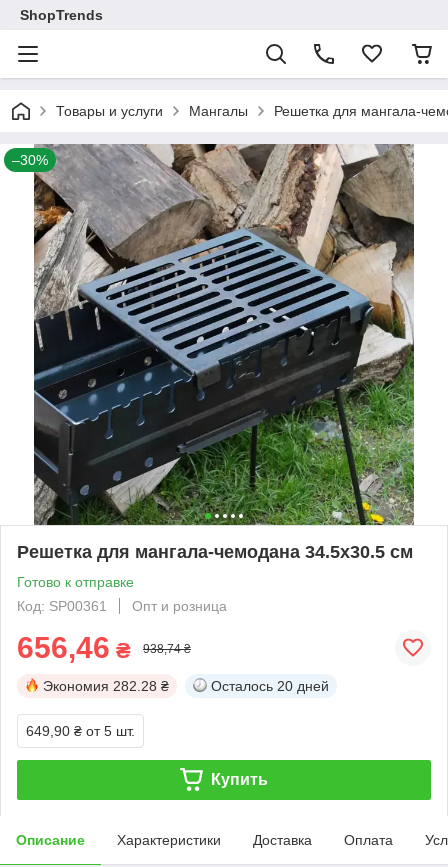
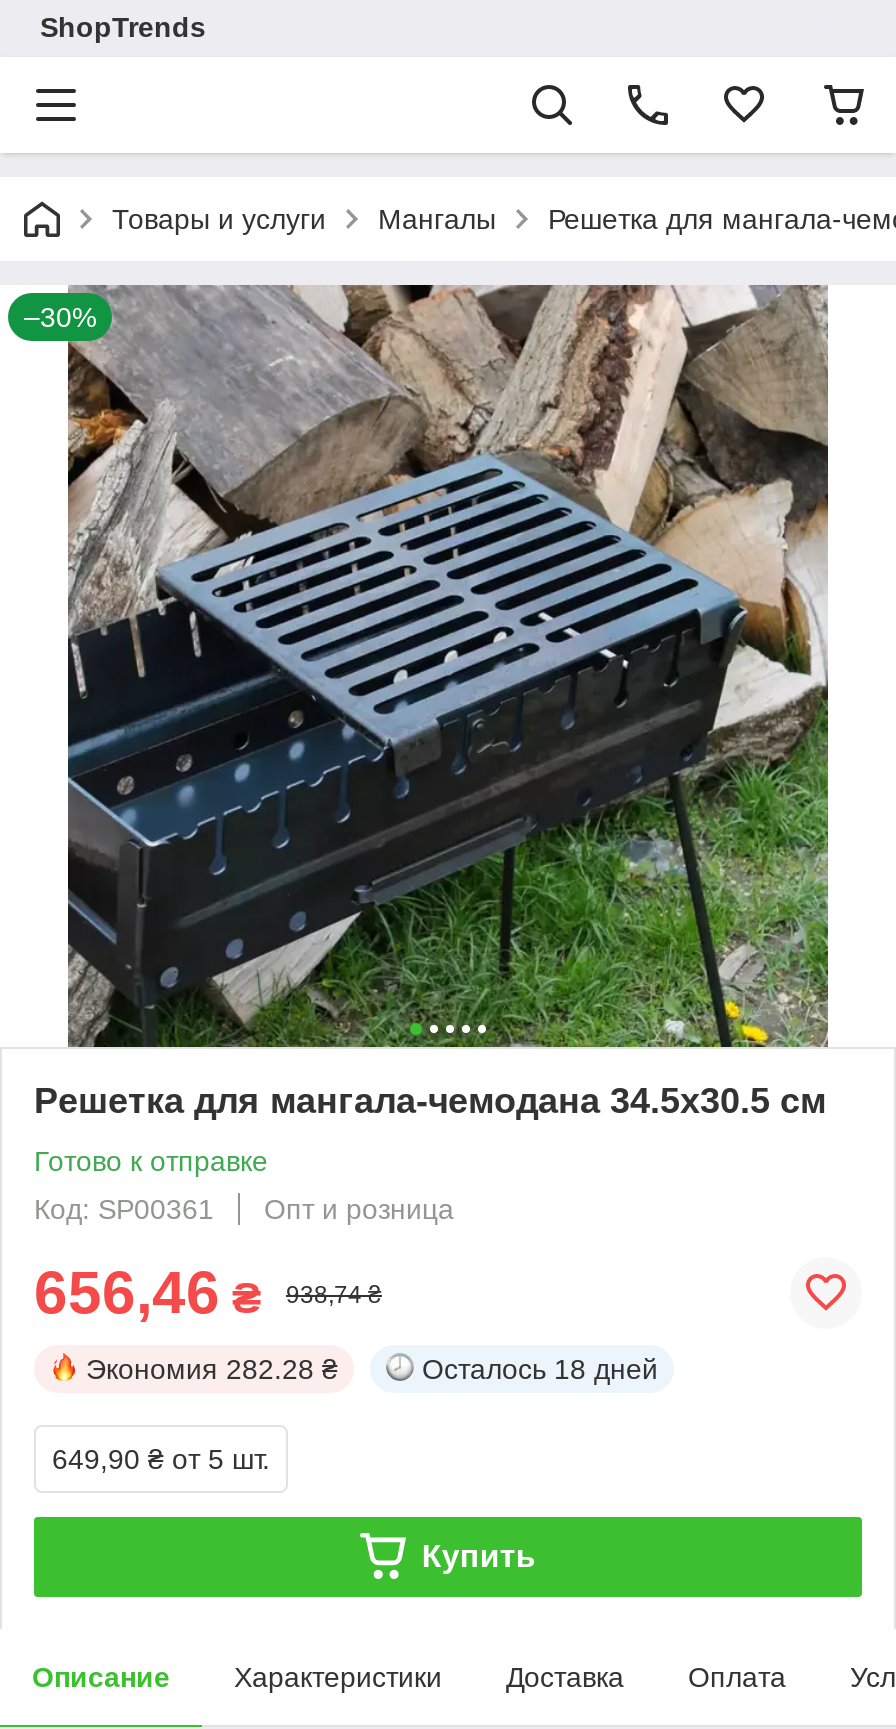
[211,678,329,694] Осталось 20 дней -> [422,1353,658,1385] Осталось 18 дней

